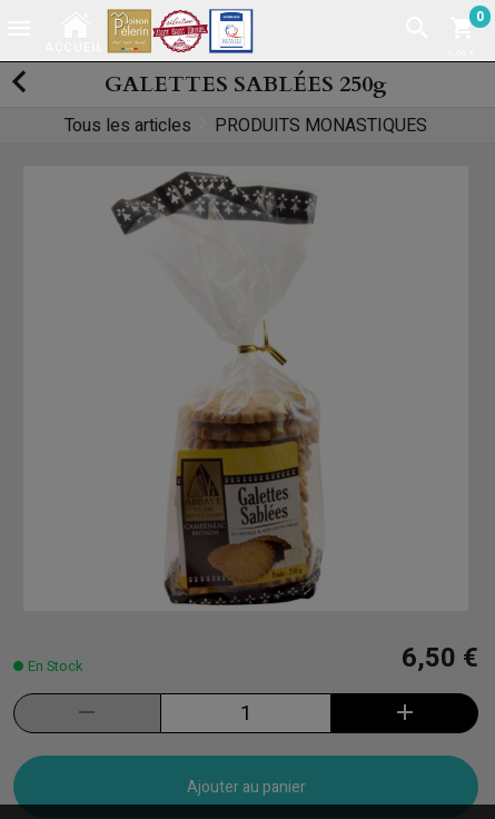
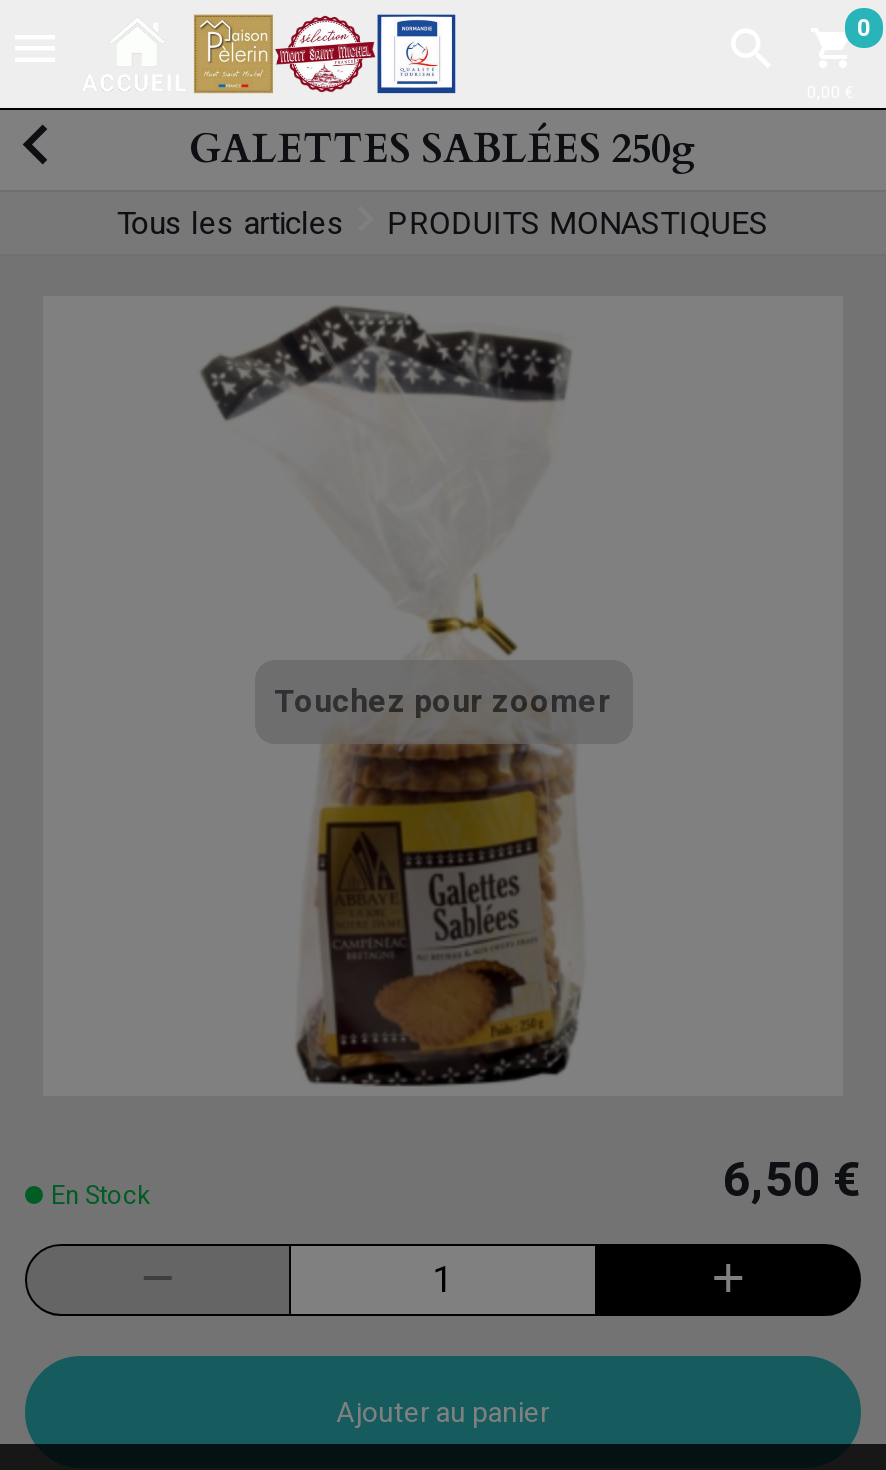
none -> [274,678,612,726] Touchez pour zoomer

